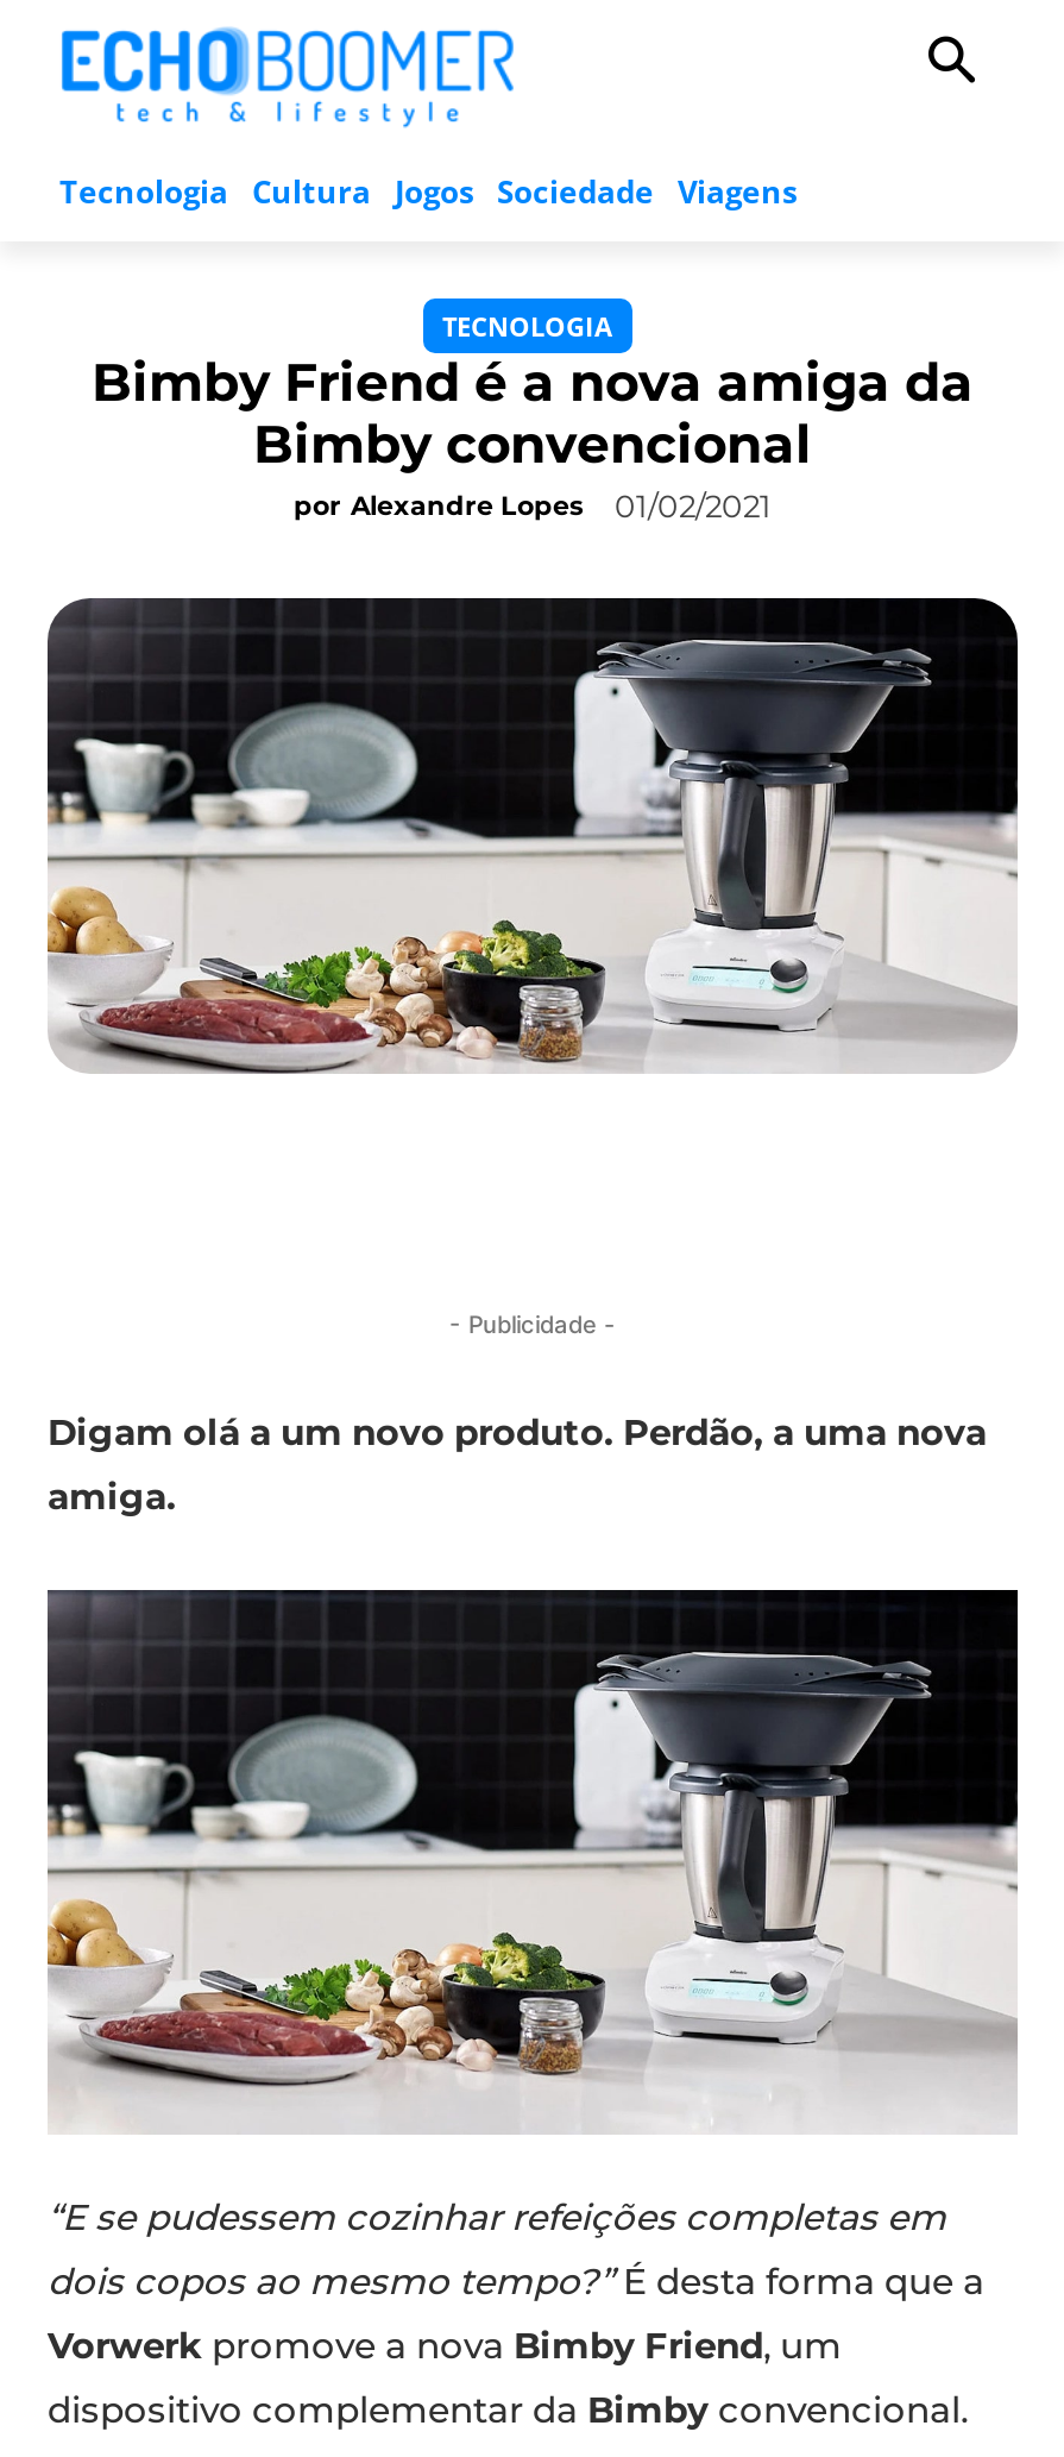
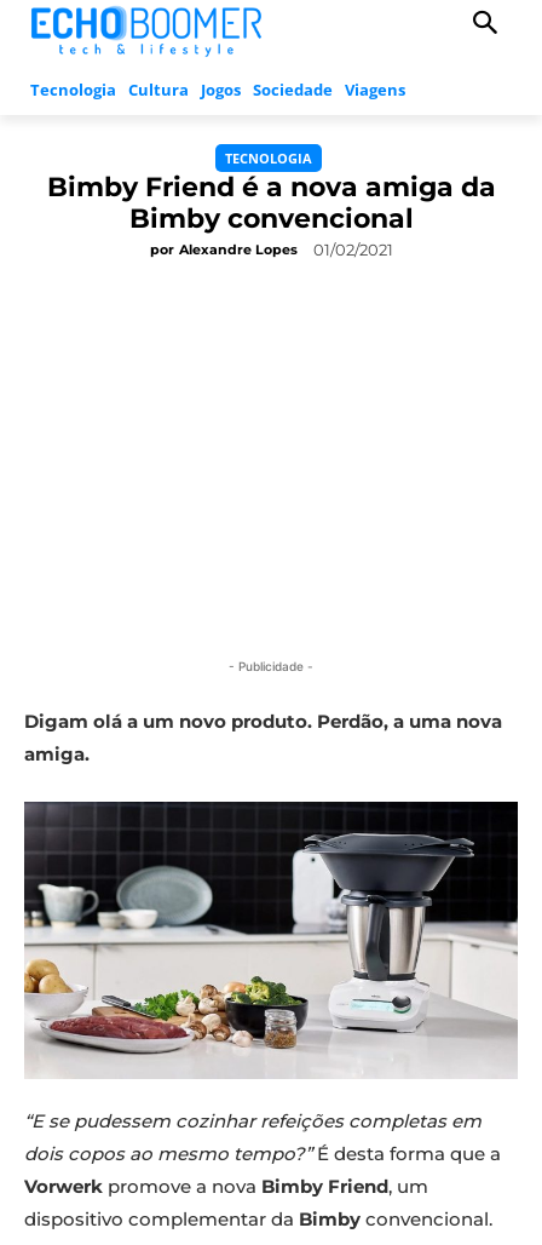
[45,596,1020,1076] [image] -> none

